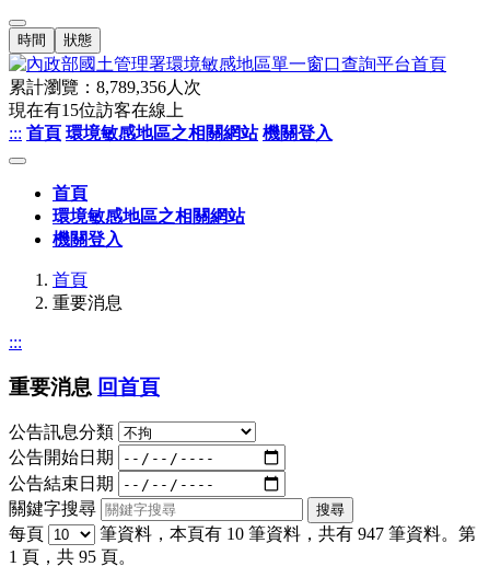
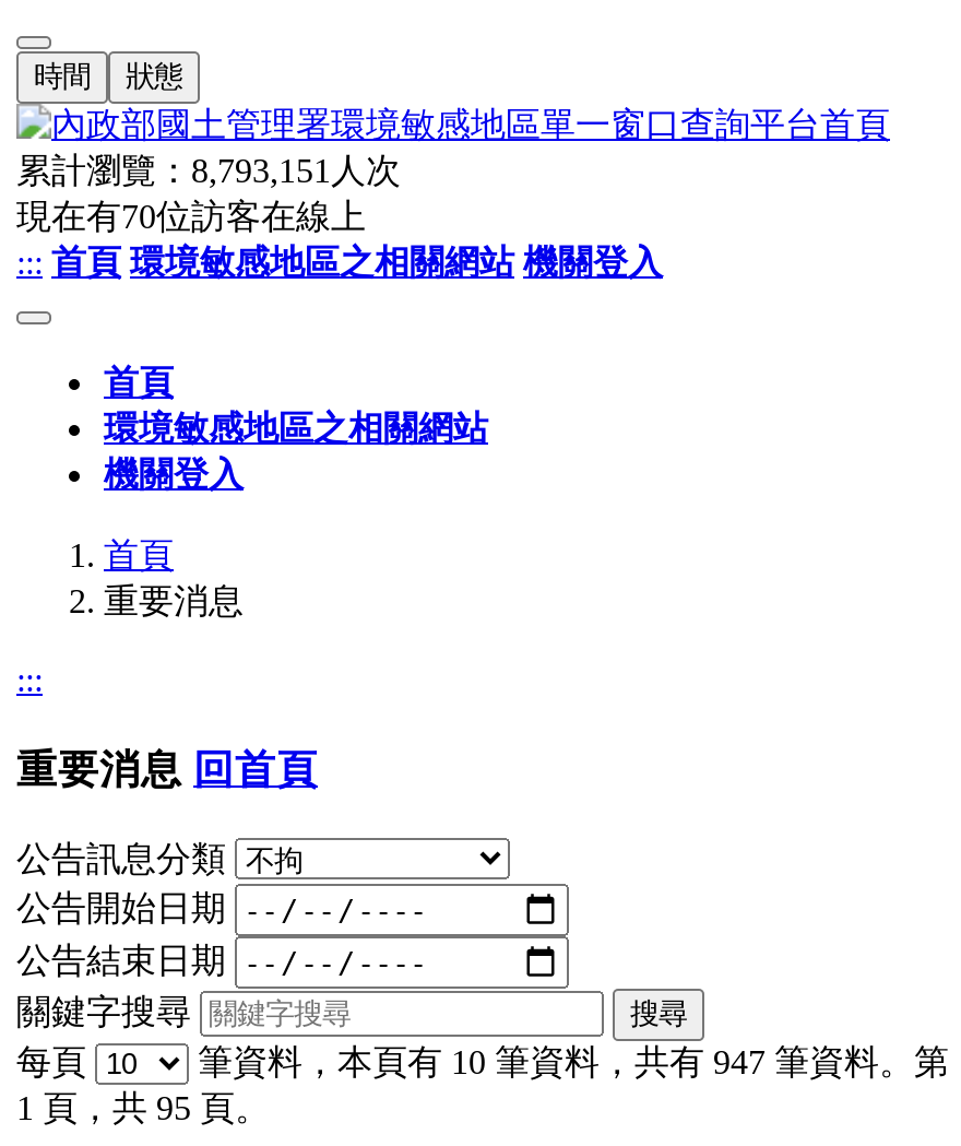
[9,78,201,96] 累計瀏覽：8,789,356人次 -> [16,152,401,189] 累計瀏覽：8,793,151人次
[9,101,184,119] 現在有15位訪客在線上 -> [16,198,366,235] 現在有70位訪客在線上

